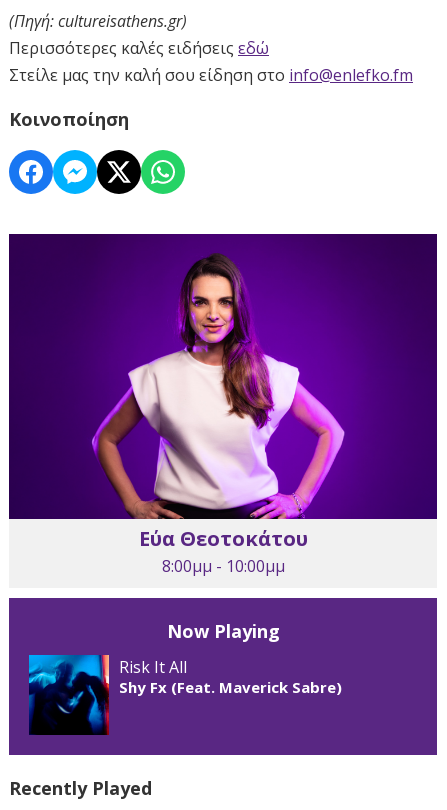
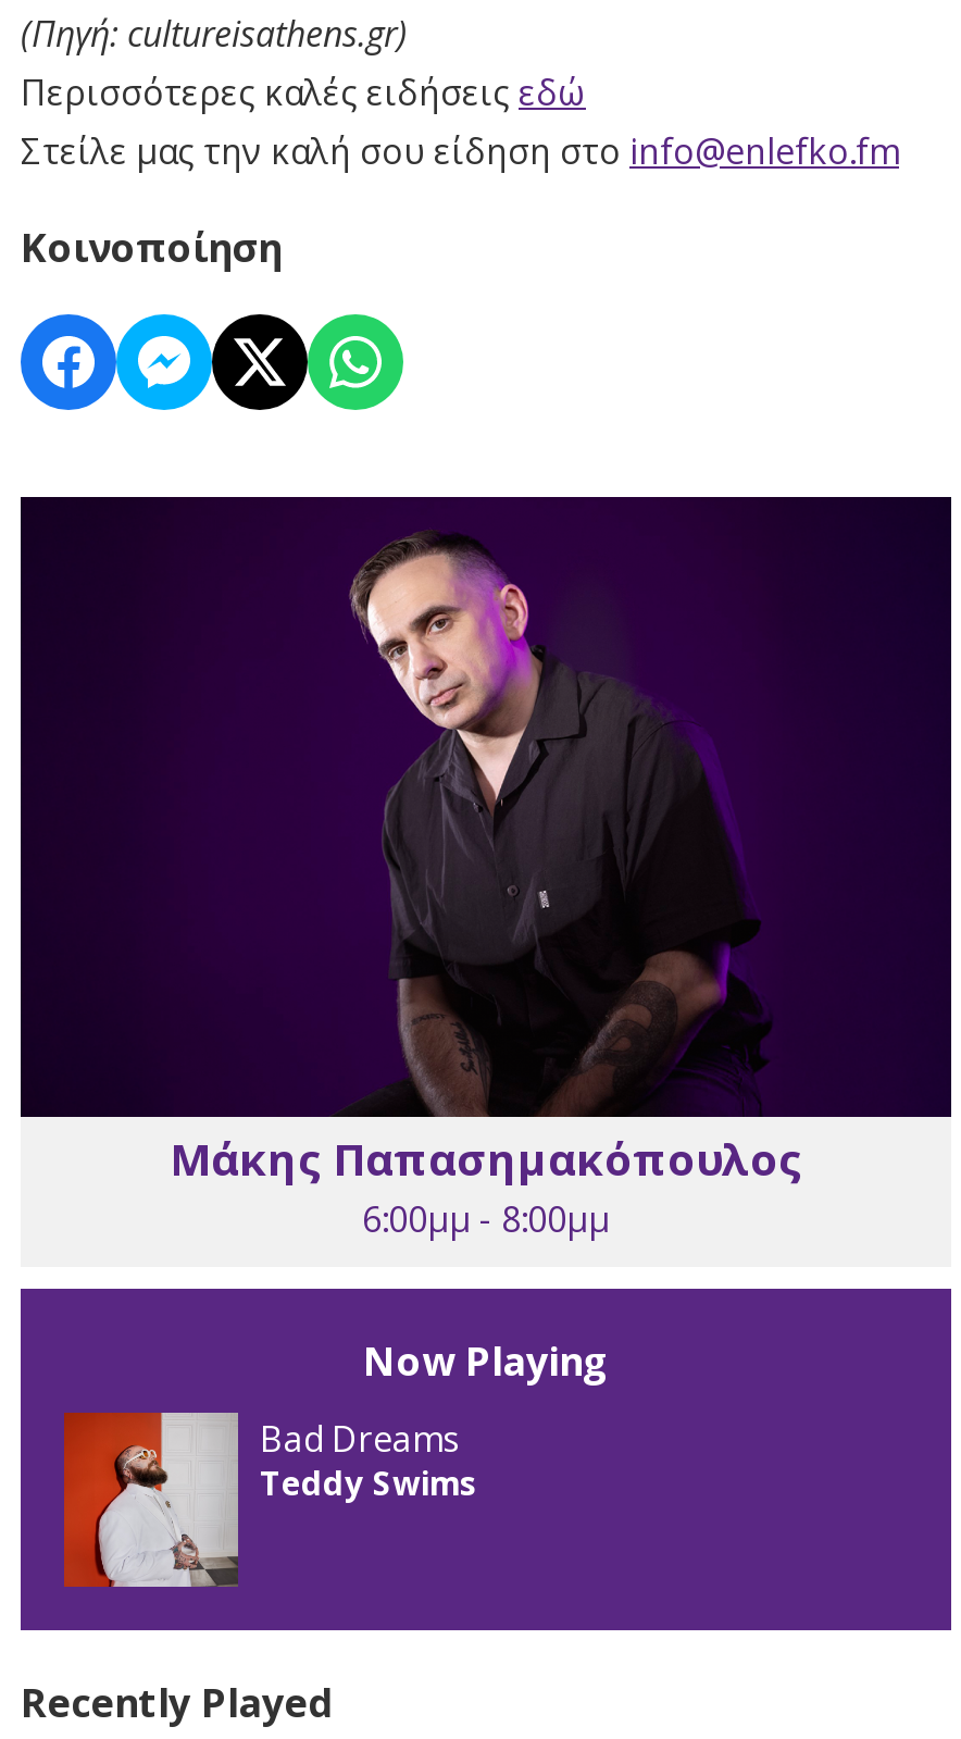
[9,234,437,577] [image] | Εύα Θεοτοκάτου | 8:00μμ - 10:00μμ -> [21,497,951,1244] [image] | Μάκης Παπασημακόπουλος | 6:00μμ - 8:00μμ
[28,654,342,736] [image] | Risk It All | Shy Fx (Feat. Maverick Sabre) -> [62,1411,477,1589] [image] | Bad Dreams | Teddy Swims

